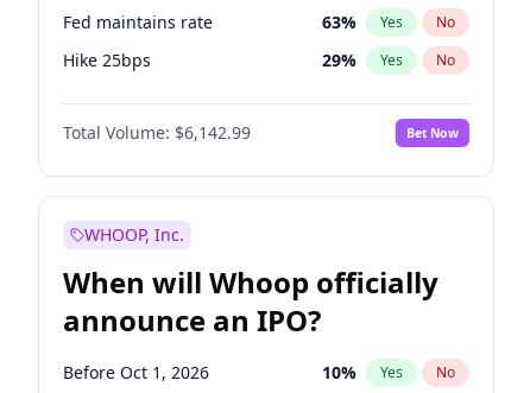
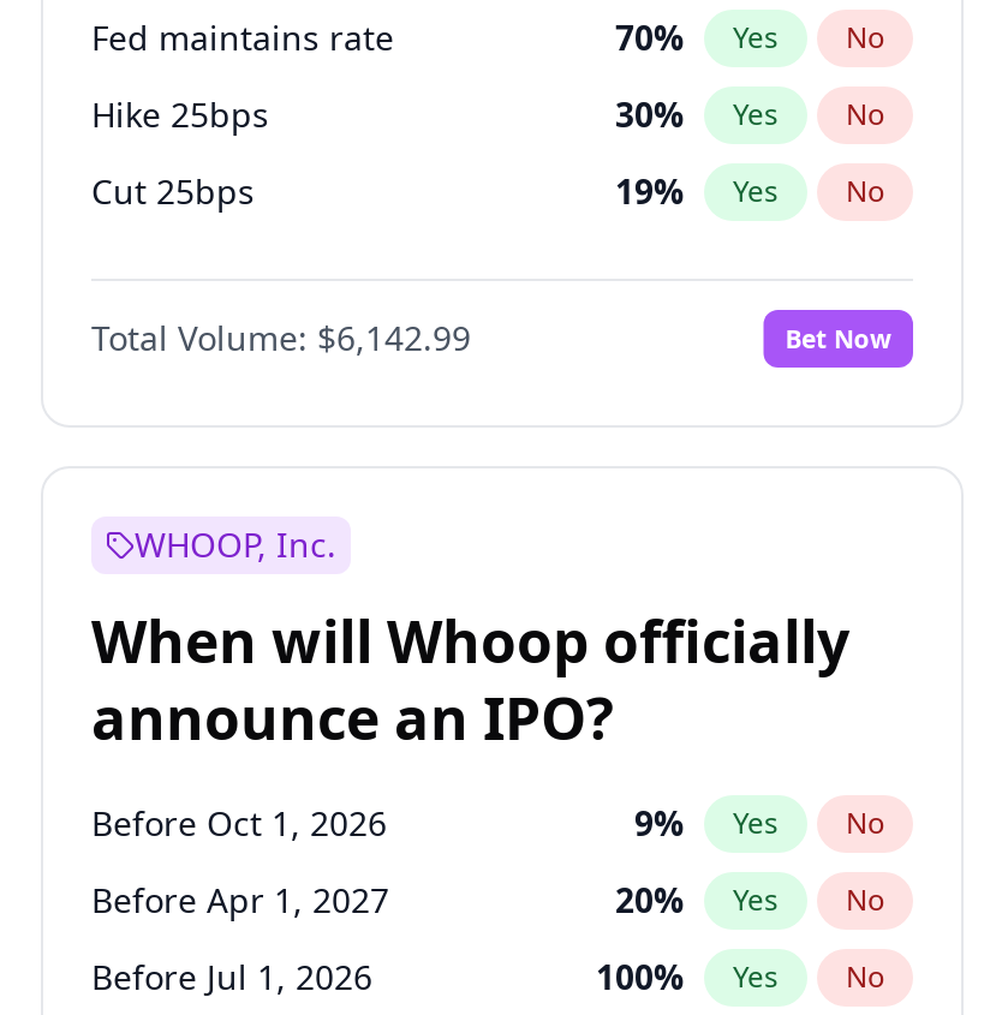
[322,11,455,33] 63% Yes No -> [615,14,884,60] 70% Yes No
[322,49,357,71] 29% -> [91,91,884,214] 30% | Yes | No | Cut 25bps | 19%
[322,361,357,384] 10% -> [91,800,884,999] 9% | Yes | No | Before Apr 1, 2027 | 20% | Yes | No | Before Jul 1, 2026 | 100%

